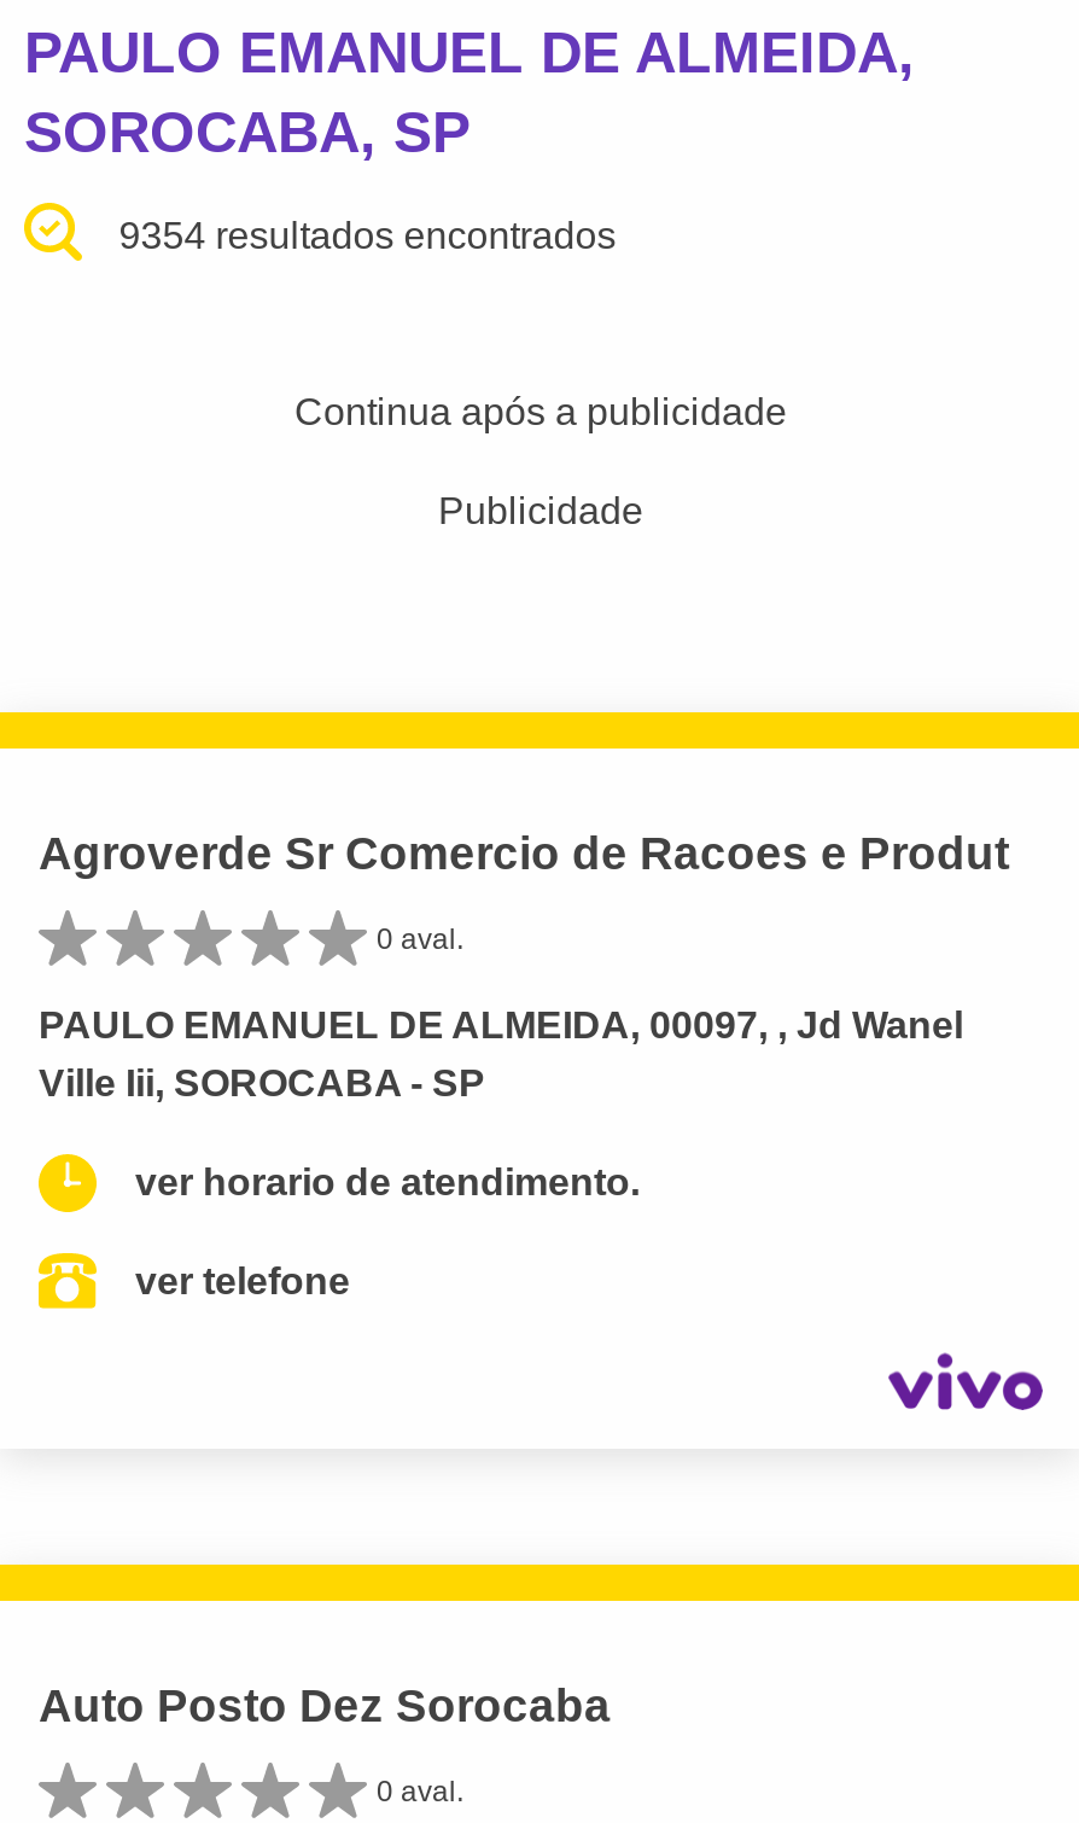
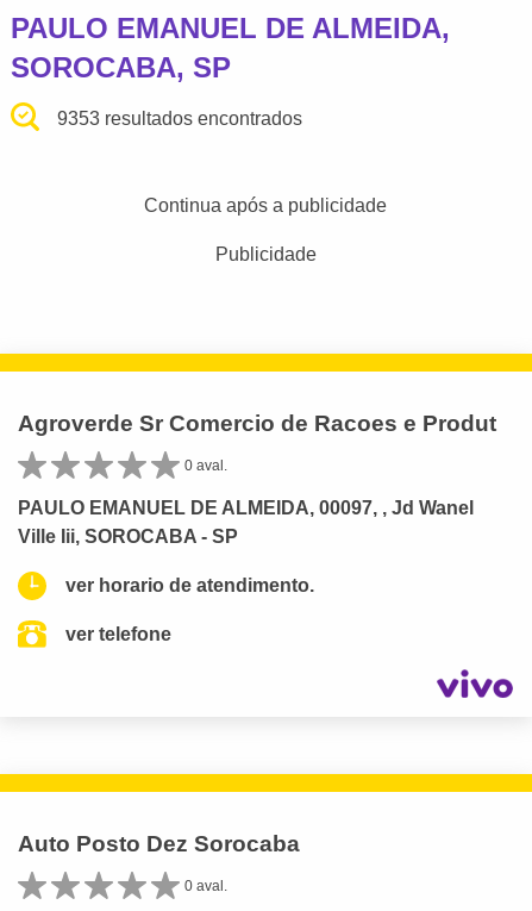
[119,215,616,256] 9354 resultados encontrados -> [57,108,303,129] 9353 resultados encontrados

